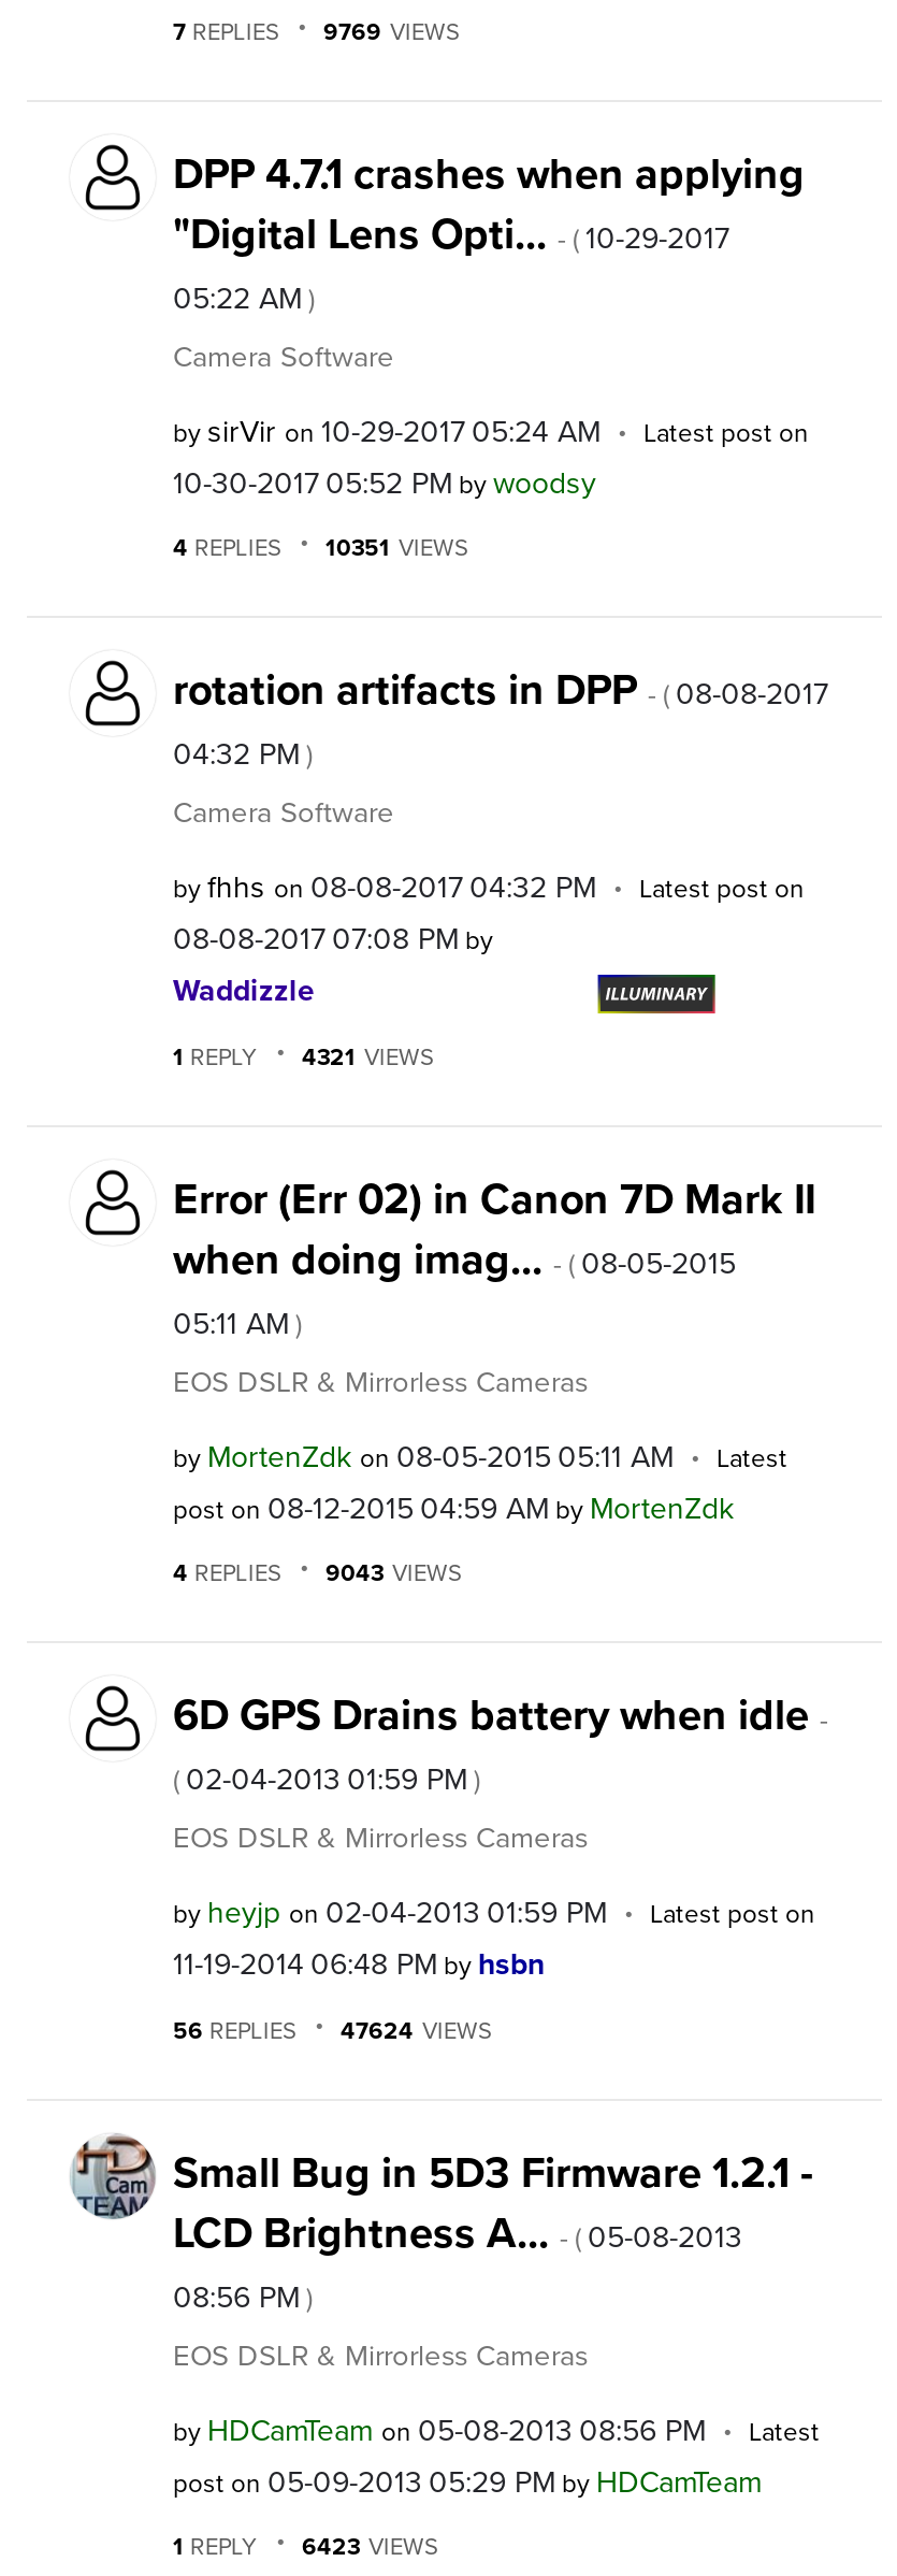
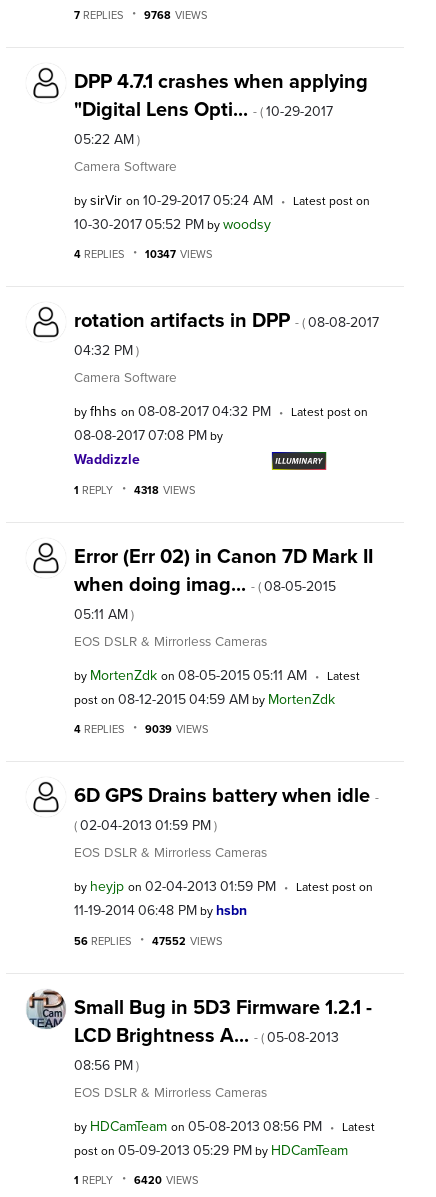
[173,13,459,47] 7 REPLIES 9769 VIEWS -> [74,6,207,22] 7 REPLIES 9768 VIEWS
[173,530,467,564] 4 REPLIES 10351 VIEWS -> [74,246,212,262] 4 REPLIES 10347 VIEWS
[173,1038,433,1073] 1 REPLY 4321 VIEWS -> [74,481,195,497] 1 REPLY 4318 VIEWS
[173,1555,461,1589] 4 REPLIES 9043 VIEWS -> [74,721,208,737] 4 REPLIES 9039 VIEWS
[173,2012,491,2046] 56 REPLIES 47624 VIEWS -> [74,932,222,948] 56 REPLIES 47552 VIEWS
[173,2529,437,2563] 1 REPLY 6423 VIEWS -> [74,1172,198,1188] 1 REPLY 6420 VIEWS

